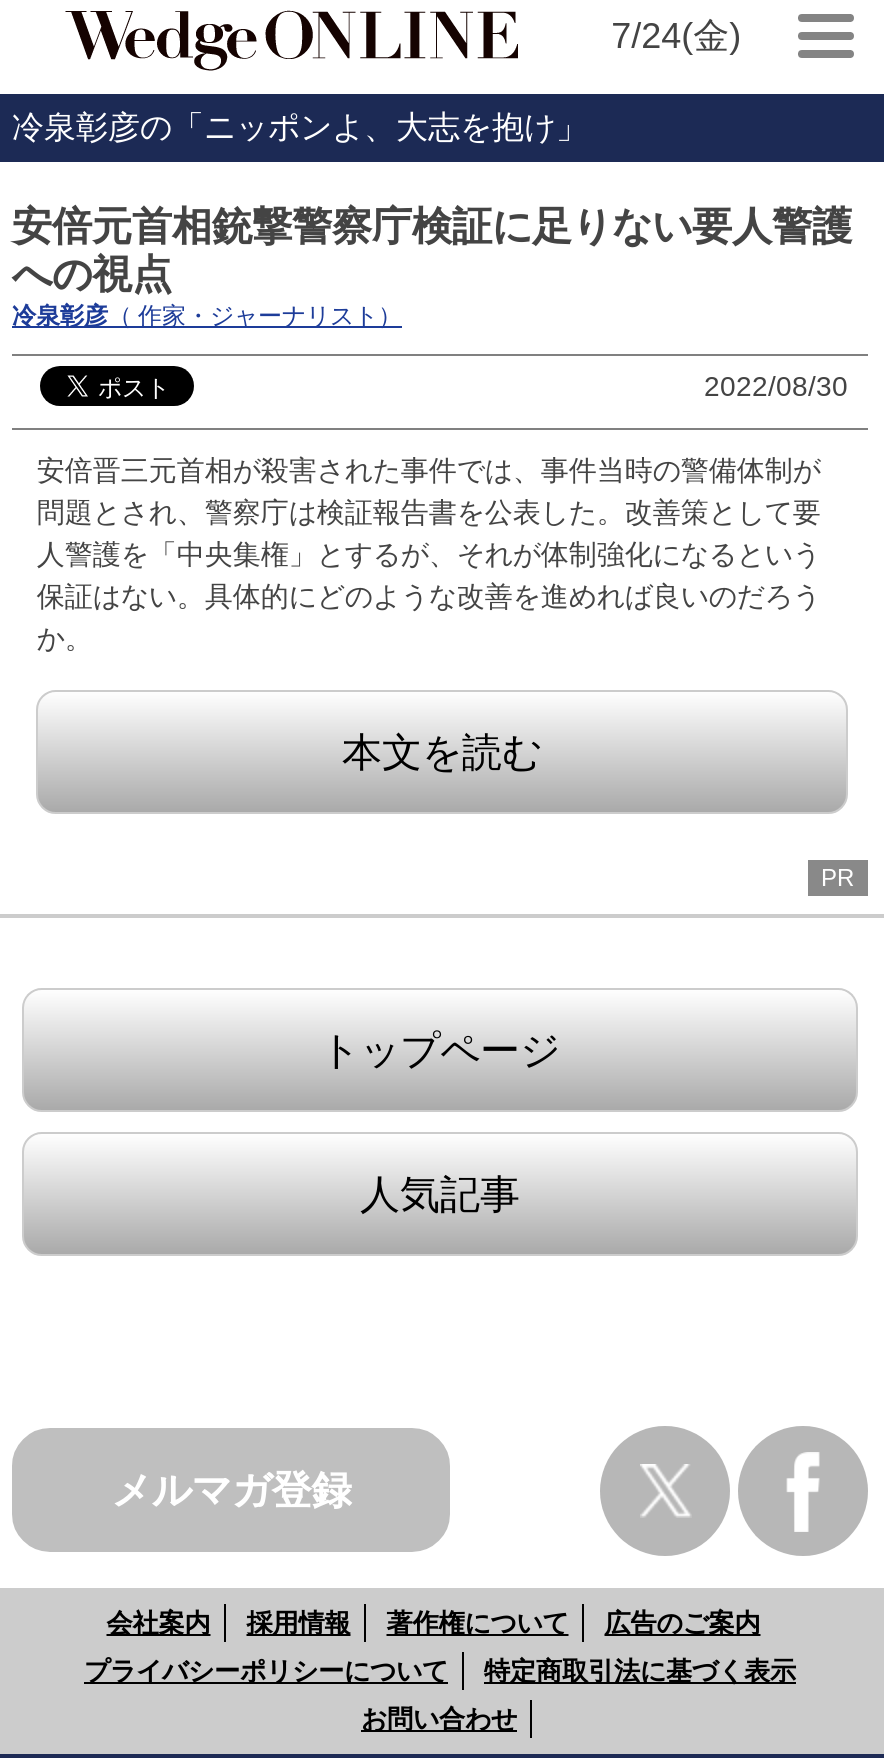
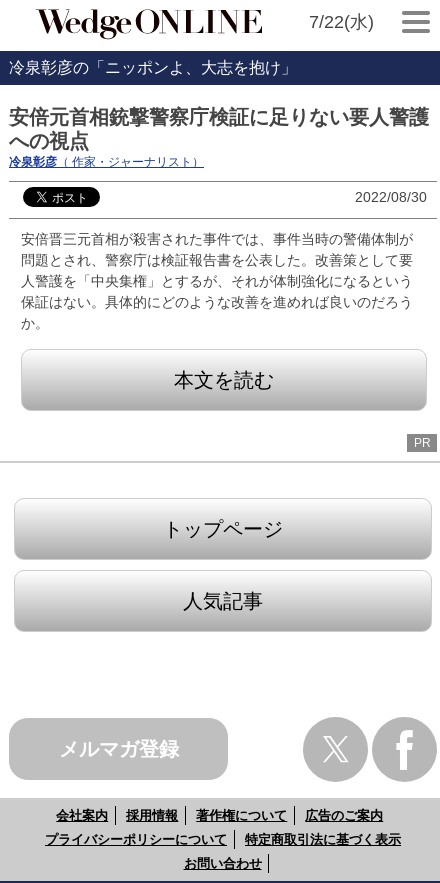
[611,16,741,56] 7/24(金) -> [309,12,374,32] 7/22(水)

